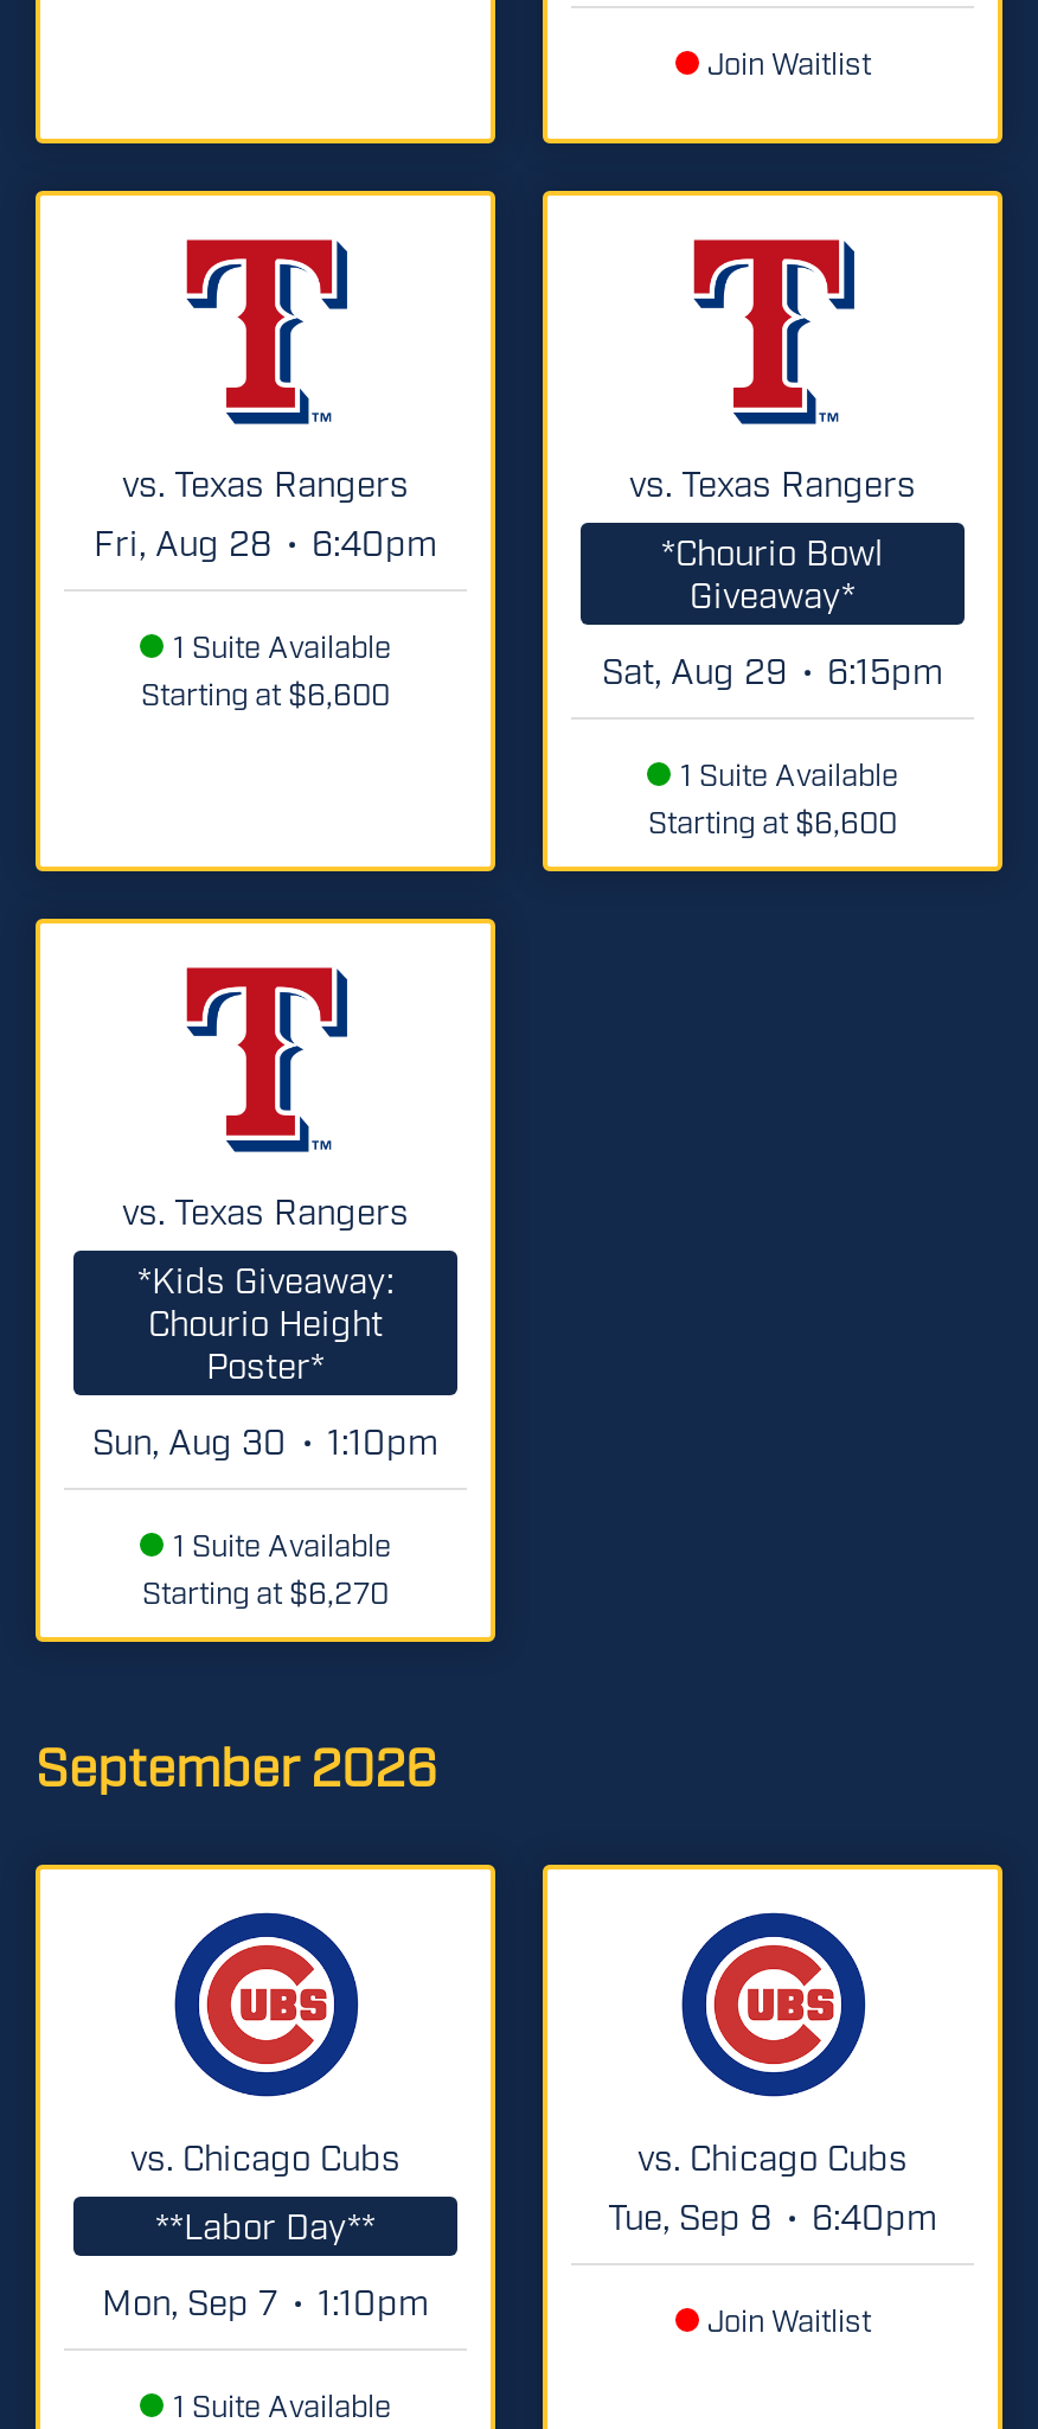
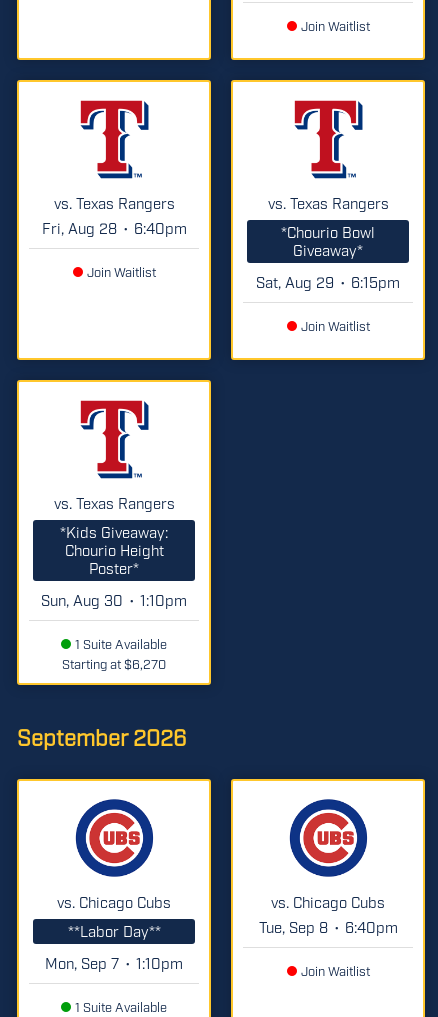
[141,625,391,710] 1 Suite Available | Starting at $6,600 -> [86,263,155,279] Join Waitlist
[648,753,898,838] 1 Suite Available | Starting at $6,600 -> [300,317,369,333] Join Waitlist

